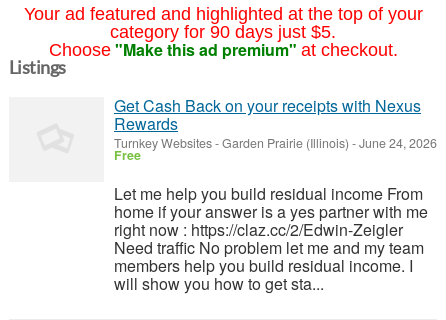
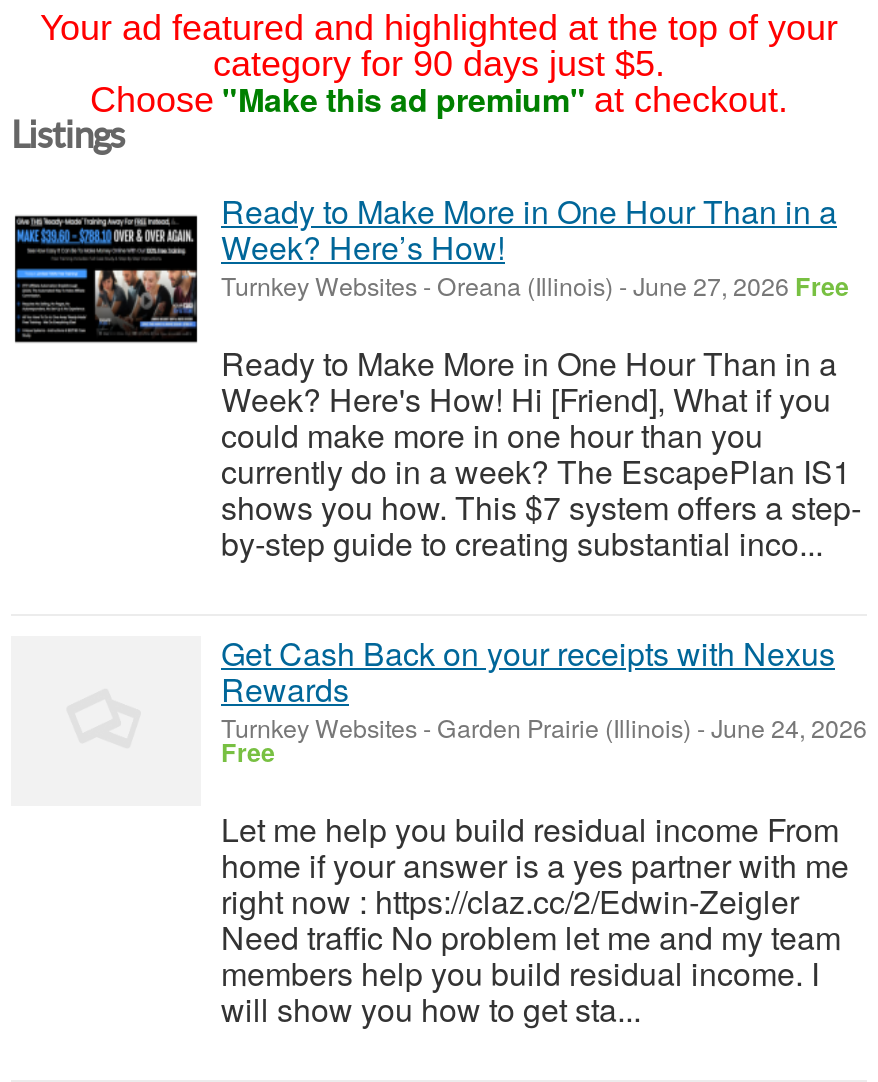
none -> [13,188,861,566] [image] | Ready to Make More in One Hour Than in a | Week? Here’s How! | Turnkey Websites - Oreana (Illinois) - June 27, 2026 Free | Ready to Make More in One Hour Than in a | Week? Here's How! Hi [Friend], What if you | could make more in one hour than you | currently do in a week? The EscapePlan IS1 | shows you how. This $7 system offers a step- | by-step guide to creating substantial inco...

